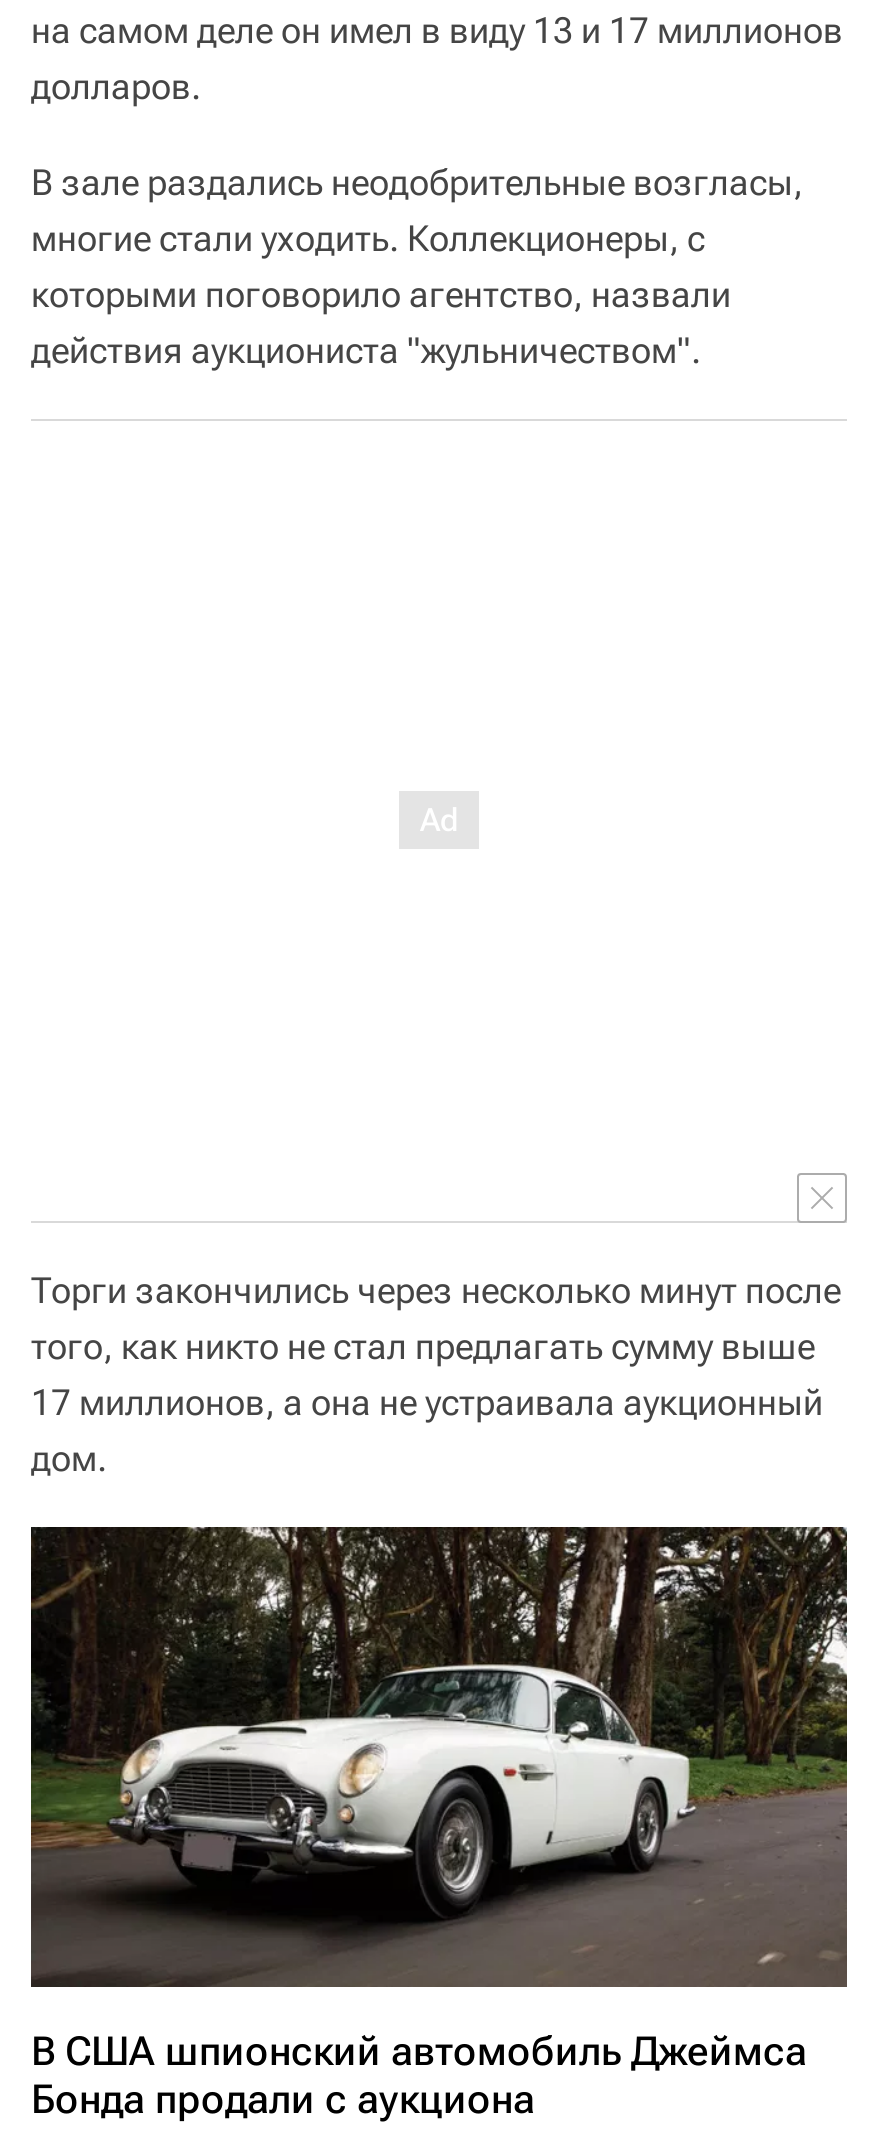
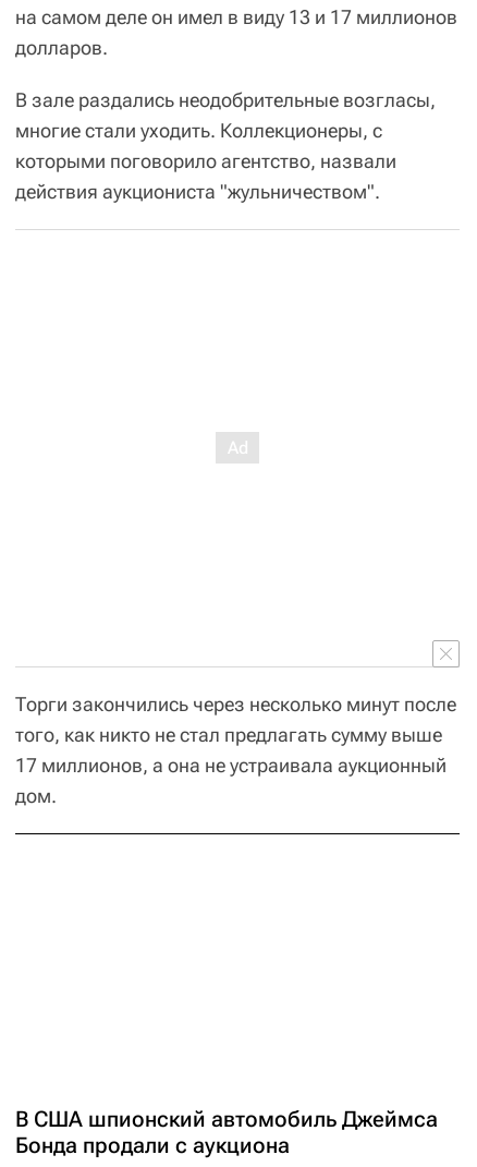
[29,1527,849,1989] [image] -> none

